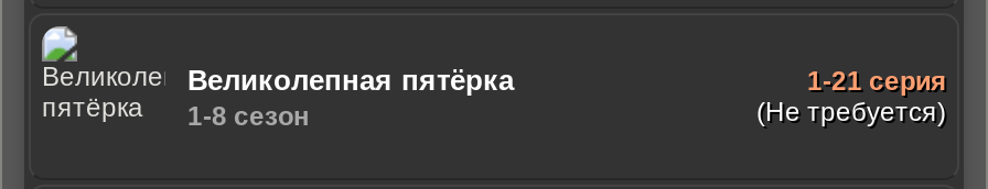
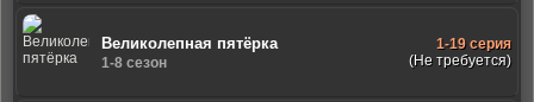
[807,66,946,97] 1-21 серия -> [436,36,511,52] 1-19 серия

